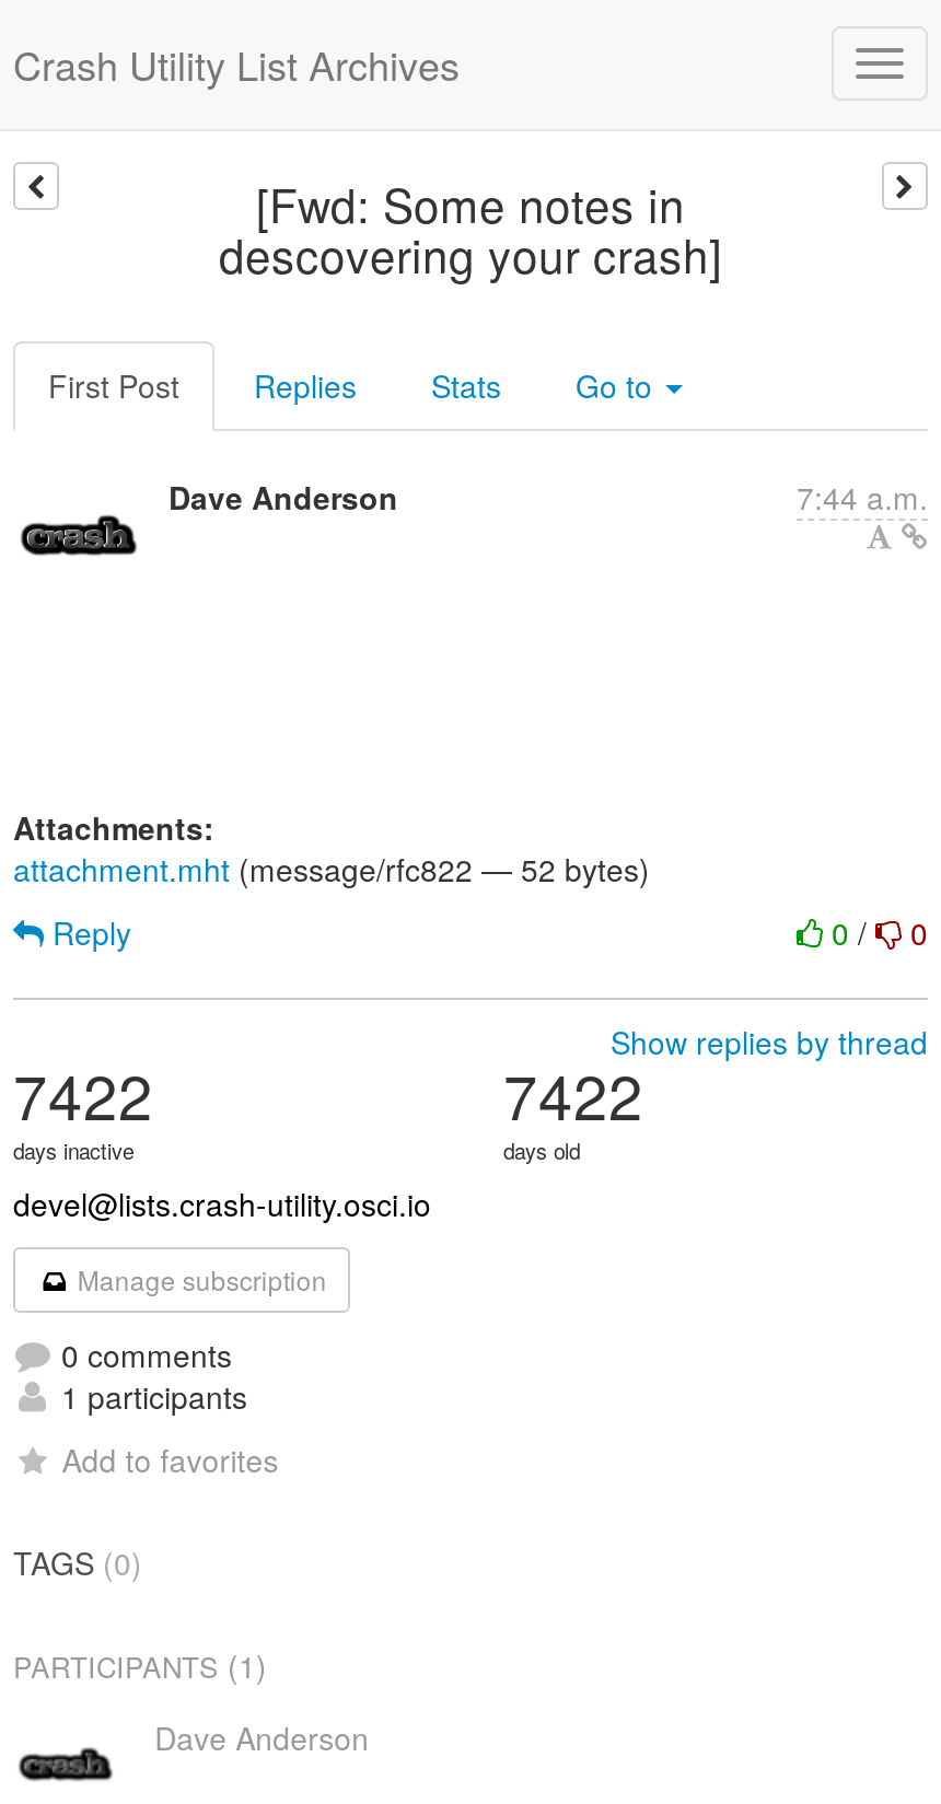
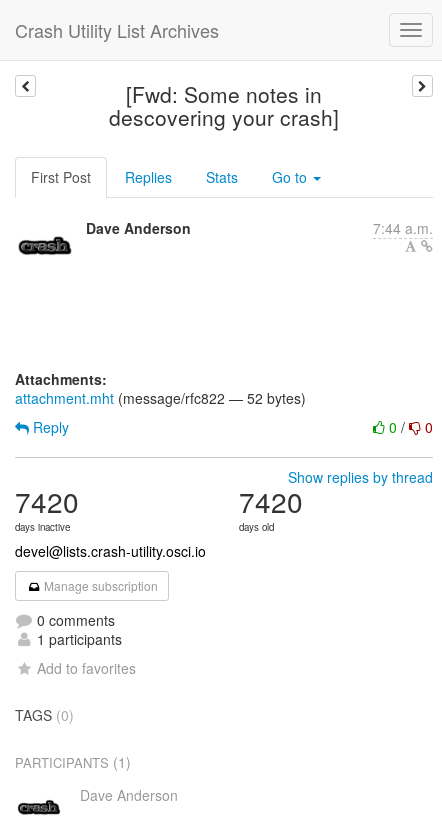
[13,1050,153,1138] 7422 -> [15,481,79,521] 7420
[503,1050,643,1138] 7422 -> [239,481,303,521] 7420

